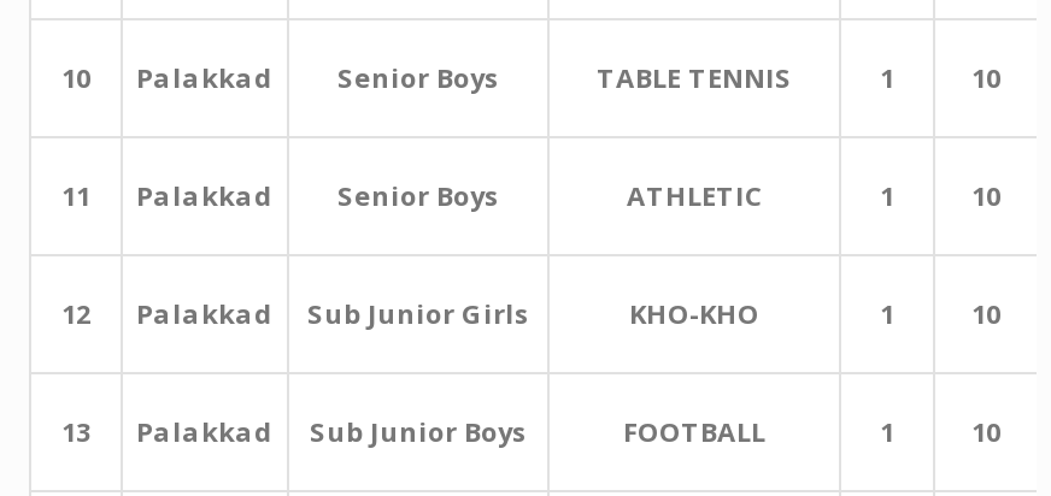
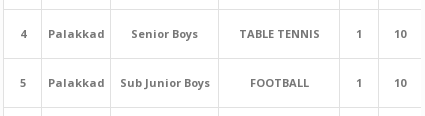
[61,59,499,95] 10 Palakkad Senior Boys -> [19,26,198,41] 4 Palakkad Senior Boys
[61,177,1000,449] 11 | Palakkad | Senior Boys | ATHLETIC | 1 | 10 | 12 | Palakkad | Sub Junior Girls | KHO-KHO | 1 | 10 | 13 -> [19,75,25,90] 5

